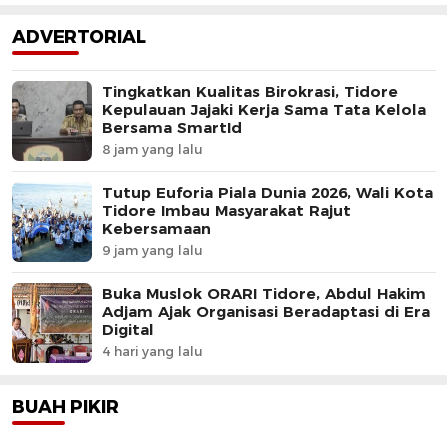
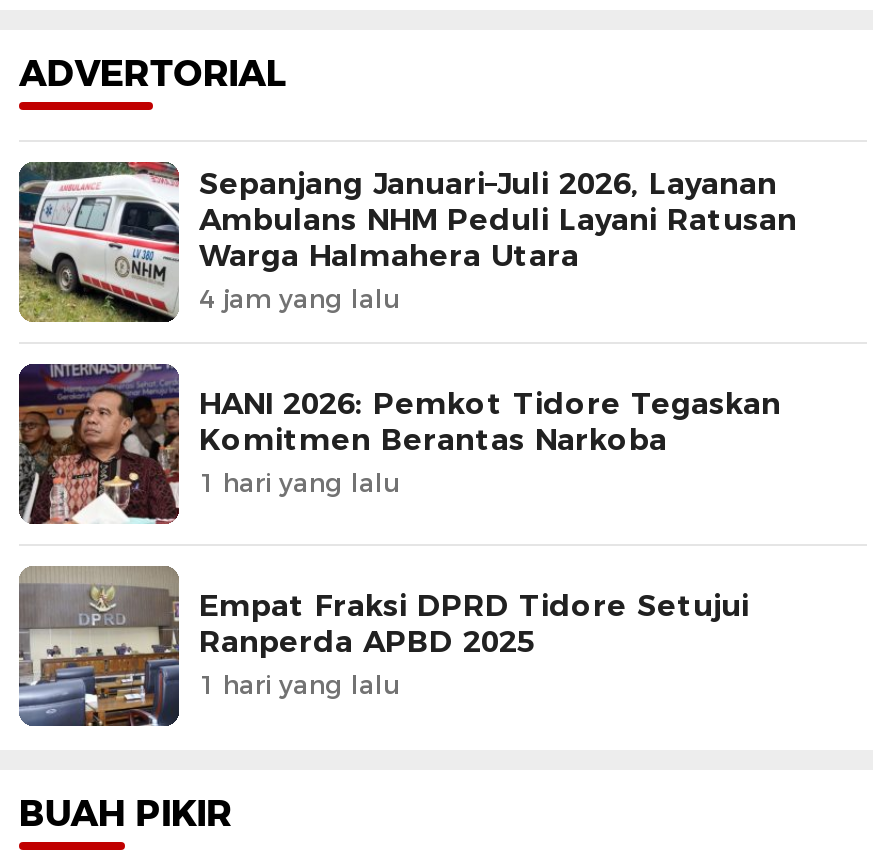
[11,81,426,162] [image] | Tingkatkan Kualitas Birokrasi, Tidore | Kepulauan Jajaki Kerja Sama Tata Kelola | Bersama SmartId | 8 jam yang lalu -> [17,160,797,324] [image] | Sepanjang Januari–Juli 2026, Layanan | Ambulans NHM Peduli Layani Ratusan | Warga Halmahera Utara | 4 jam yang lalu
[11,182,433,263] [image] | Tutup Euforia Piala Dunia 2026, Wali Kota | Tidore Imbau Masyarakat Rajut | Kebersamaan | 9 jam yang lalu -> [17,362,781,526] [image] | HANI 2026: Pemkot Tidore Tegaskan | Komitmen Berantas Narkoba | 1 hari yang lalu
[11,283,430,364] [image] | Buka Muslok ORARI Tidore, Abdul Hakim | Adjam Ajak Organisasi Beradaptasi di Era | Digital | 4 hari yang lalu -> [17,566,749,728] [image] | Empat Fraksi DPRD Tidore Setujui | Ranperda APBD 2025 | 1 hari yang lalu

